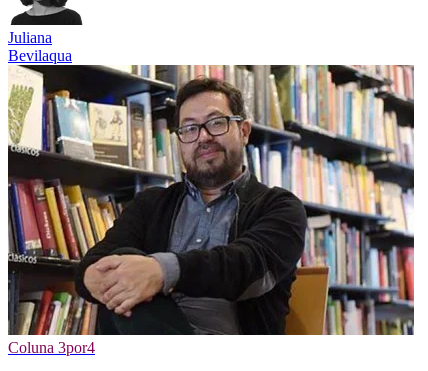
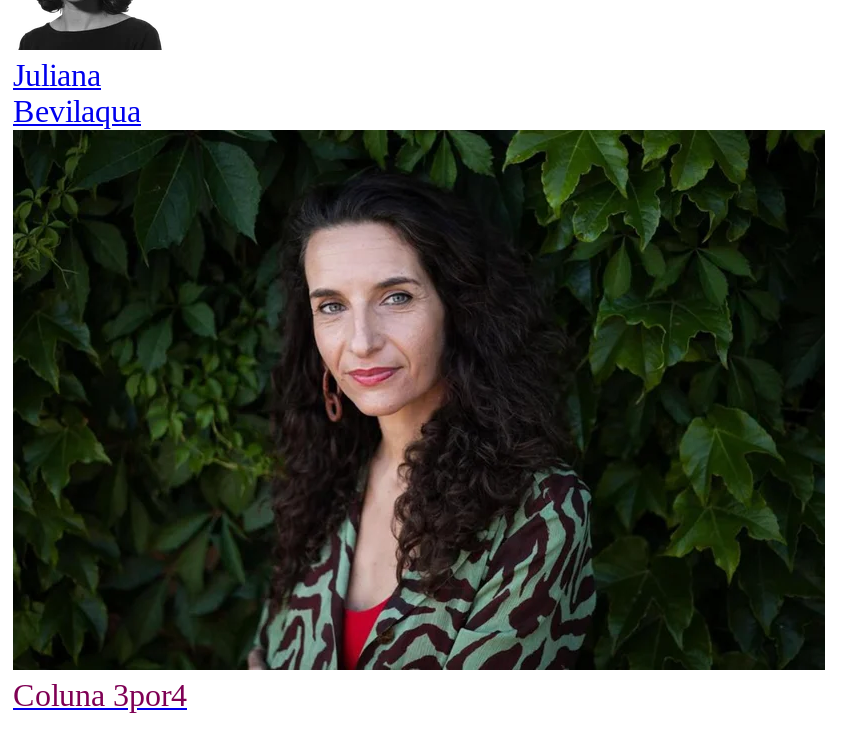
[7,64,415,336] [image] -> [11,128,827,672] [image]

